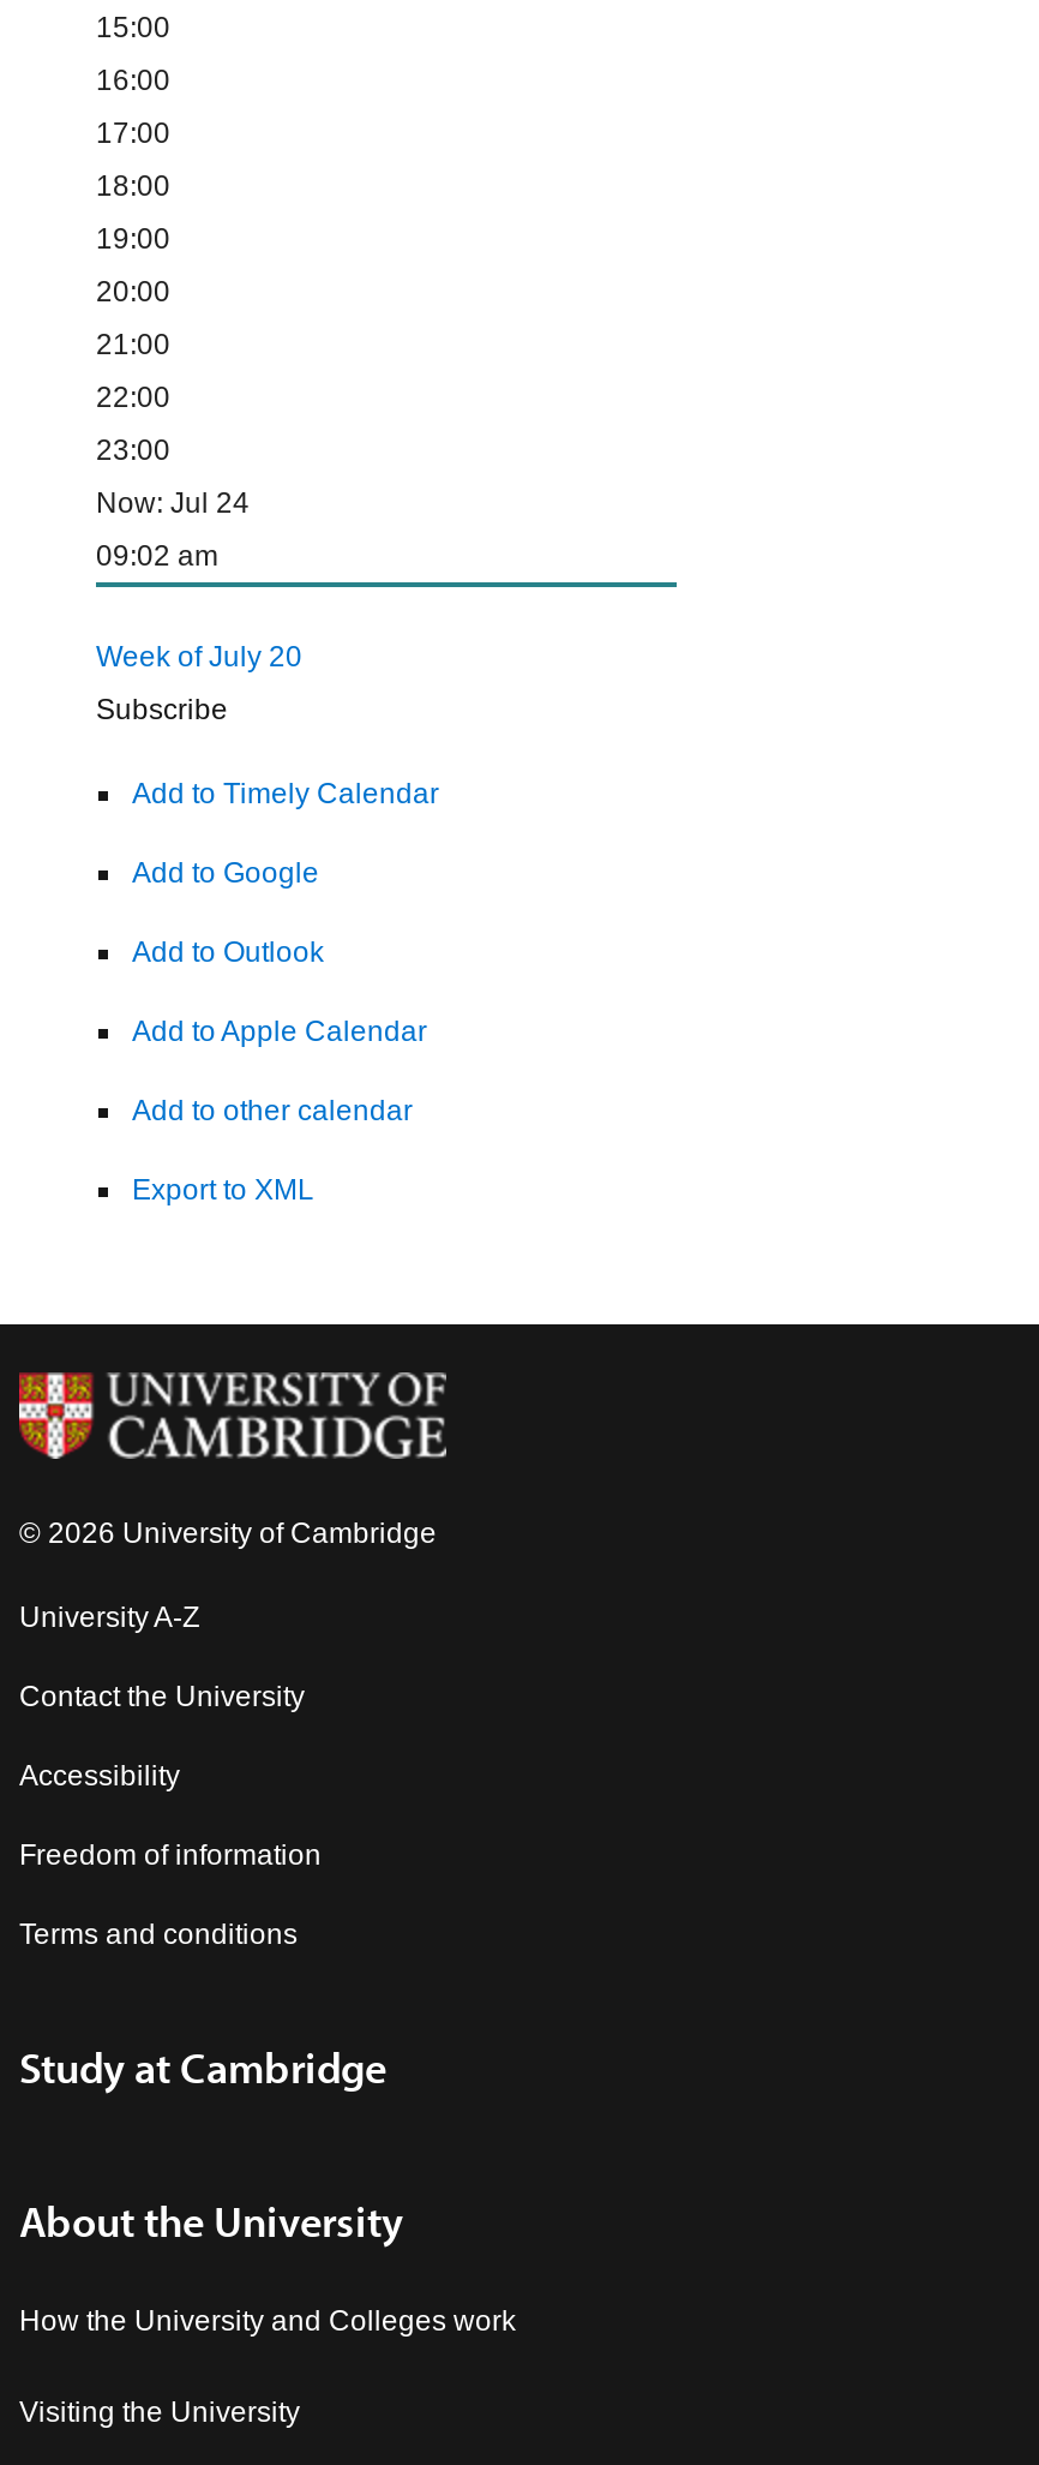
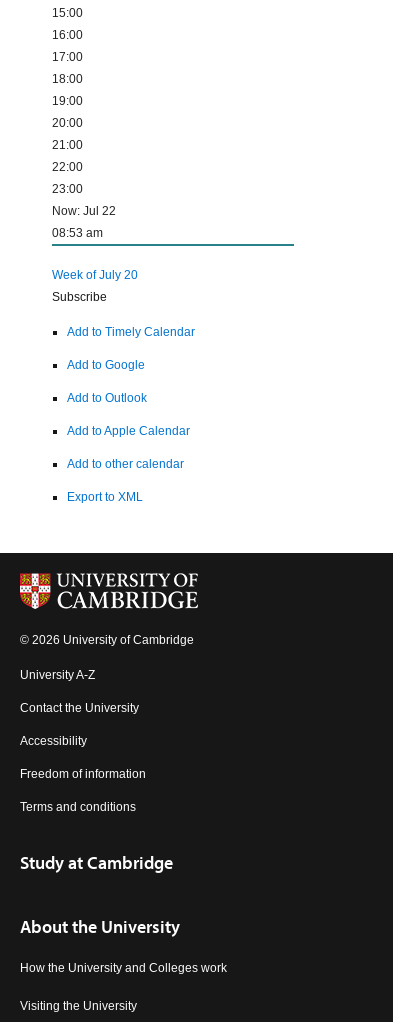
[96,486,250,520] Now: Jul 24 -> [52,204,116,218] Now: Jul 22
[96,539,218,573] 09:02 am -> [52,226,103,240] 08:53 am

